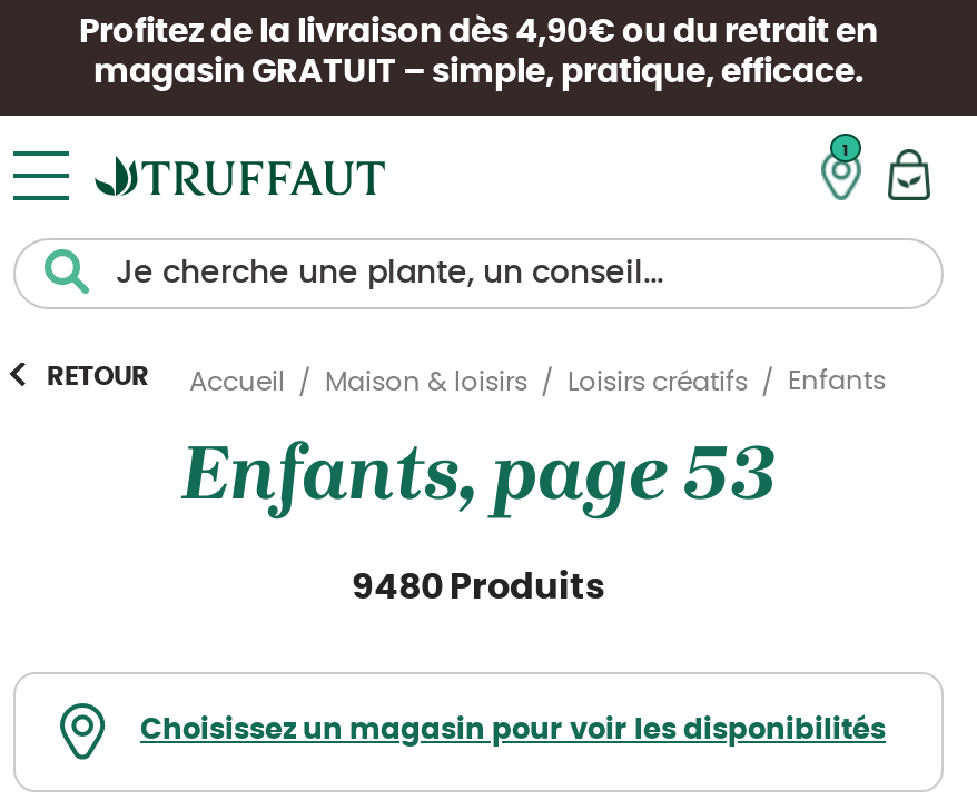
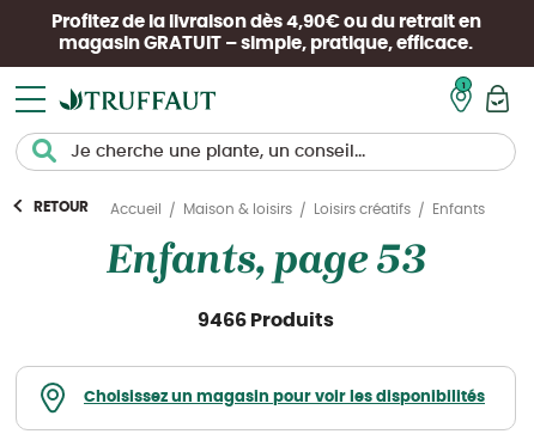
[352,570,605,605] 9480 Produits -> [198,311,334,330] 9466 Produits

